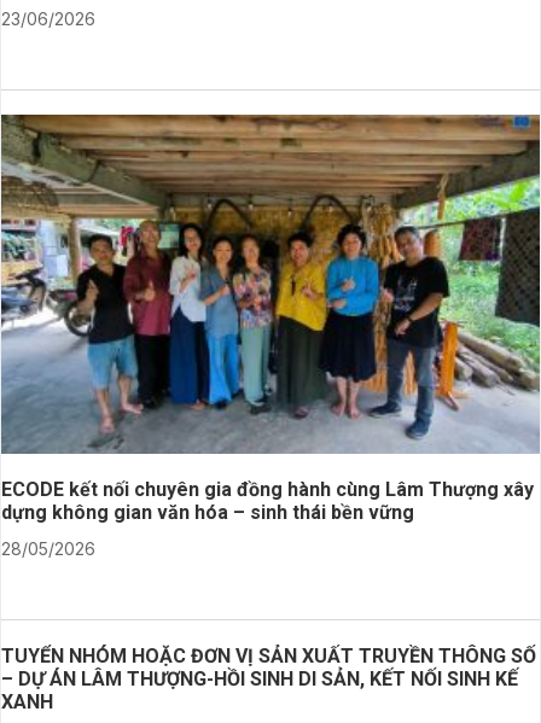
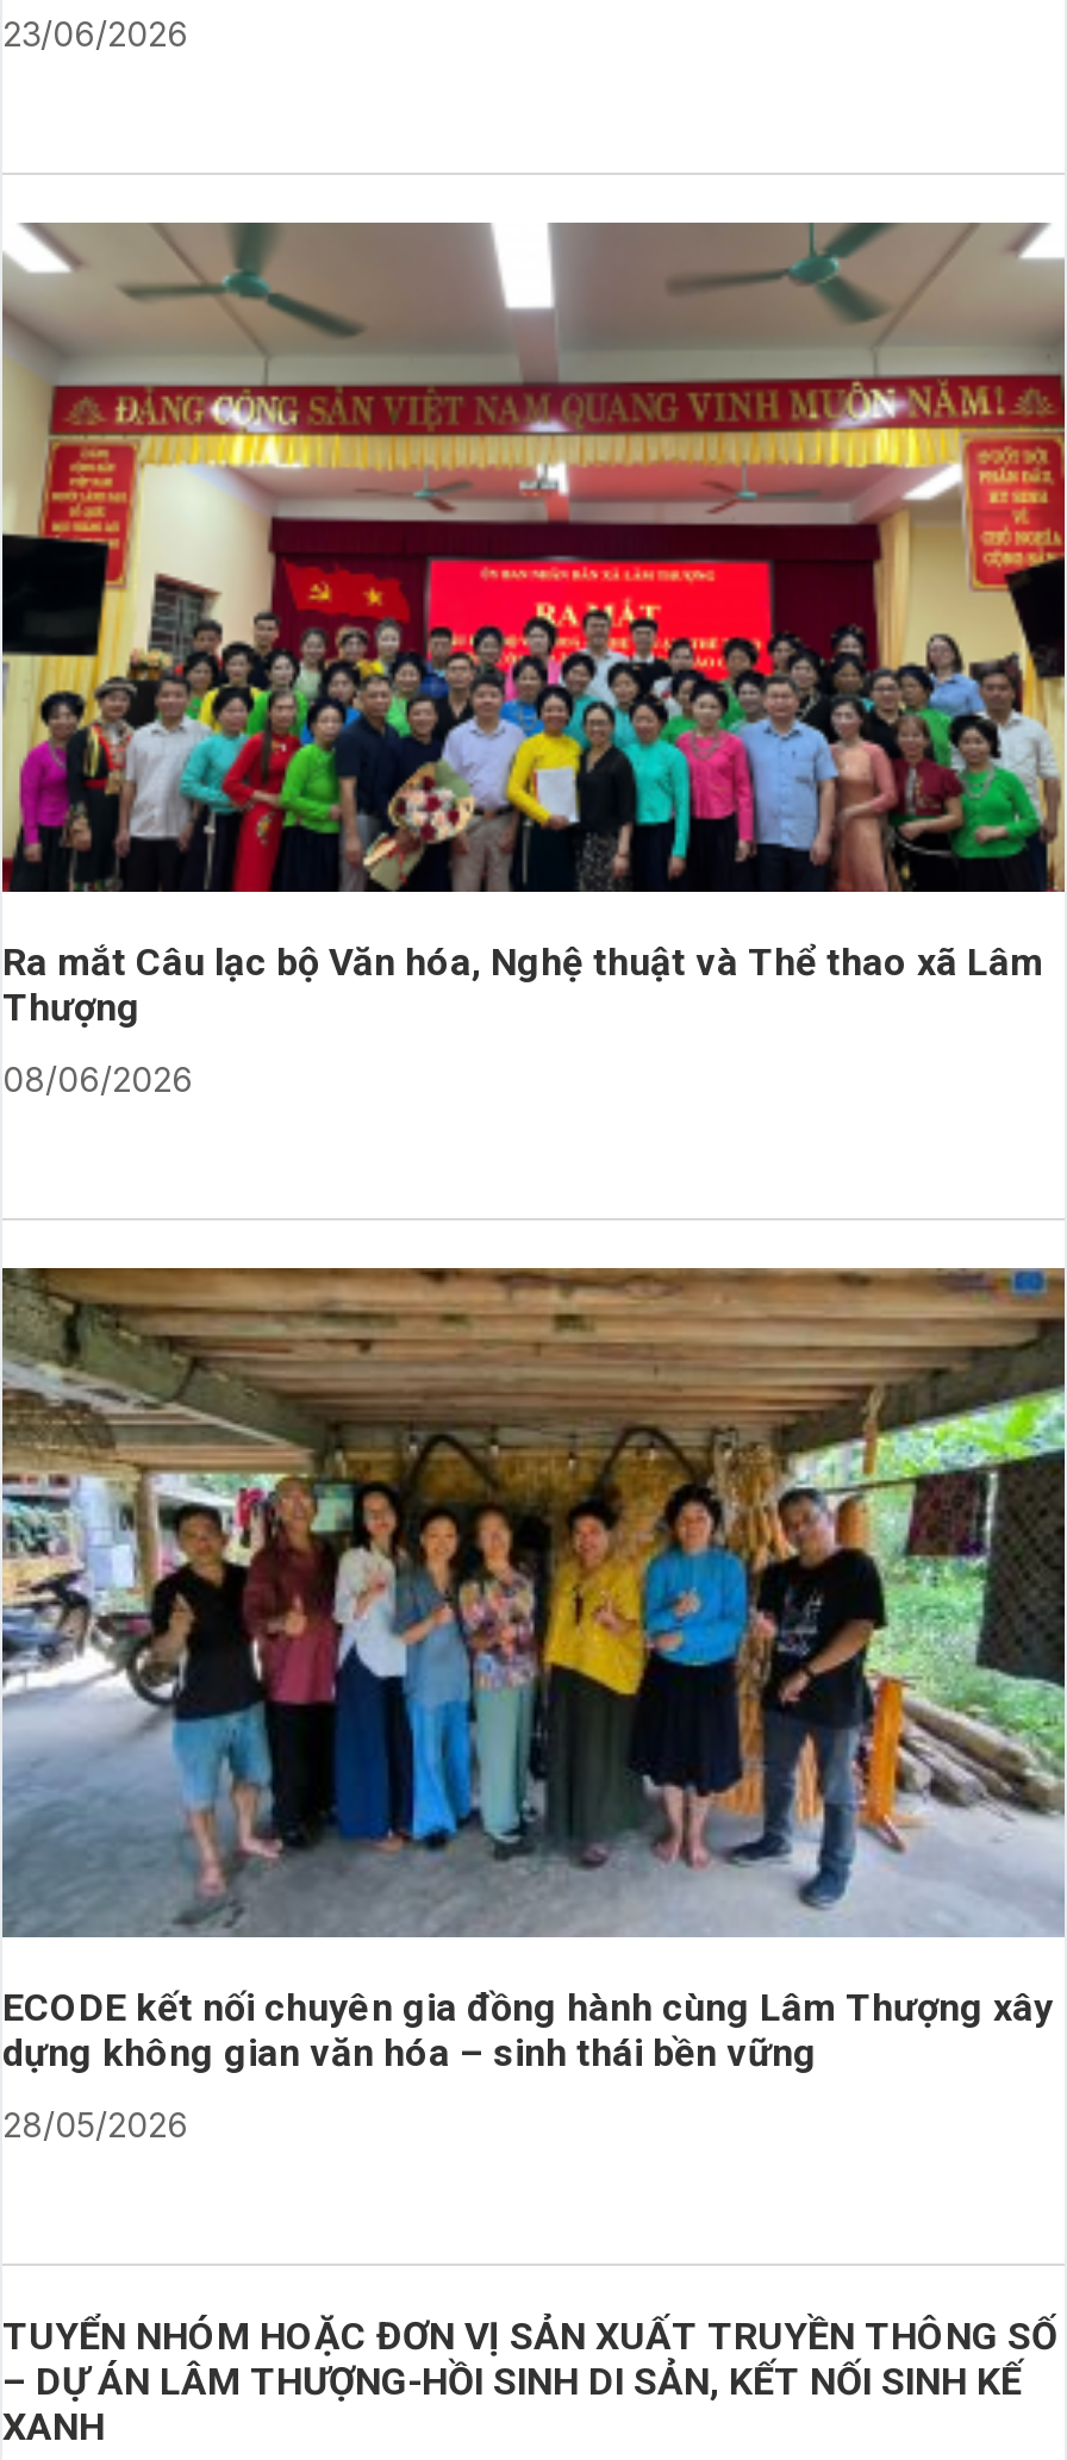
none -> [2,220,1060,1098] [image] | Ra mắt Câu lạc bộ Văn hóa, Nghệ thuật và Thể thao xã Lâm | Thượng | 08/06/2026

